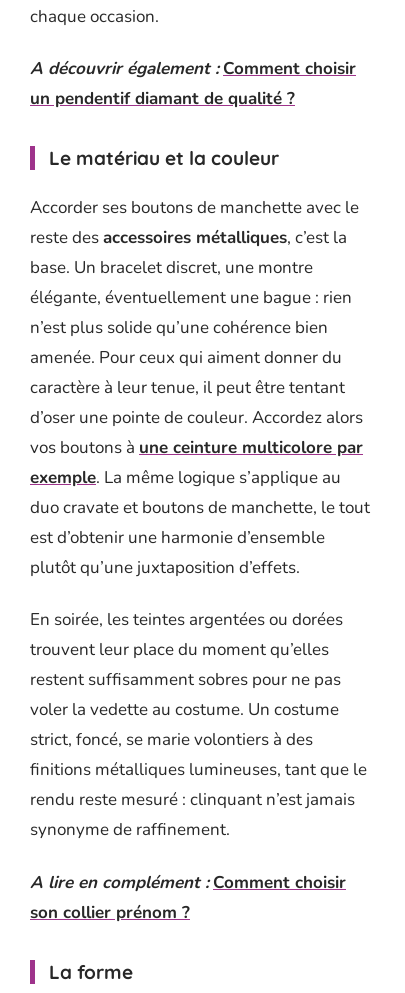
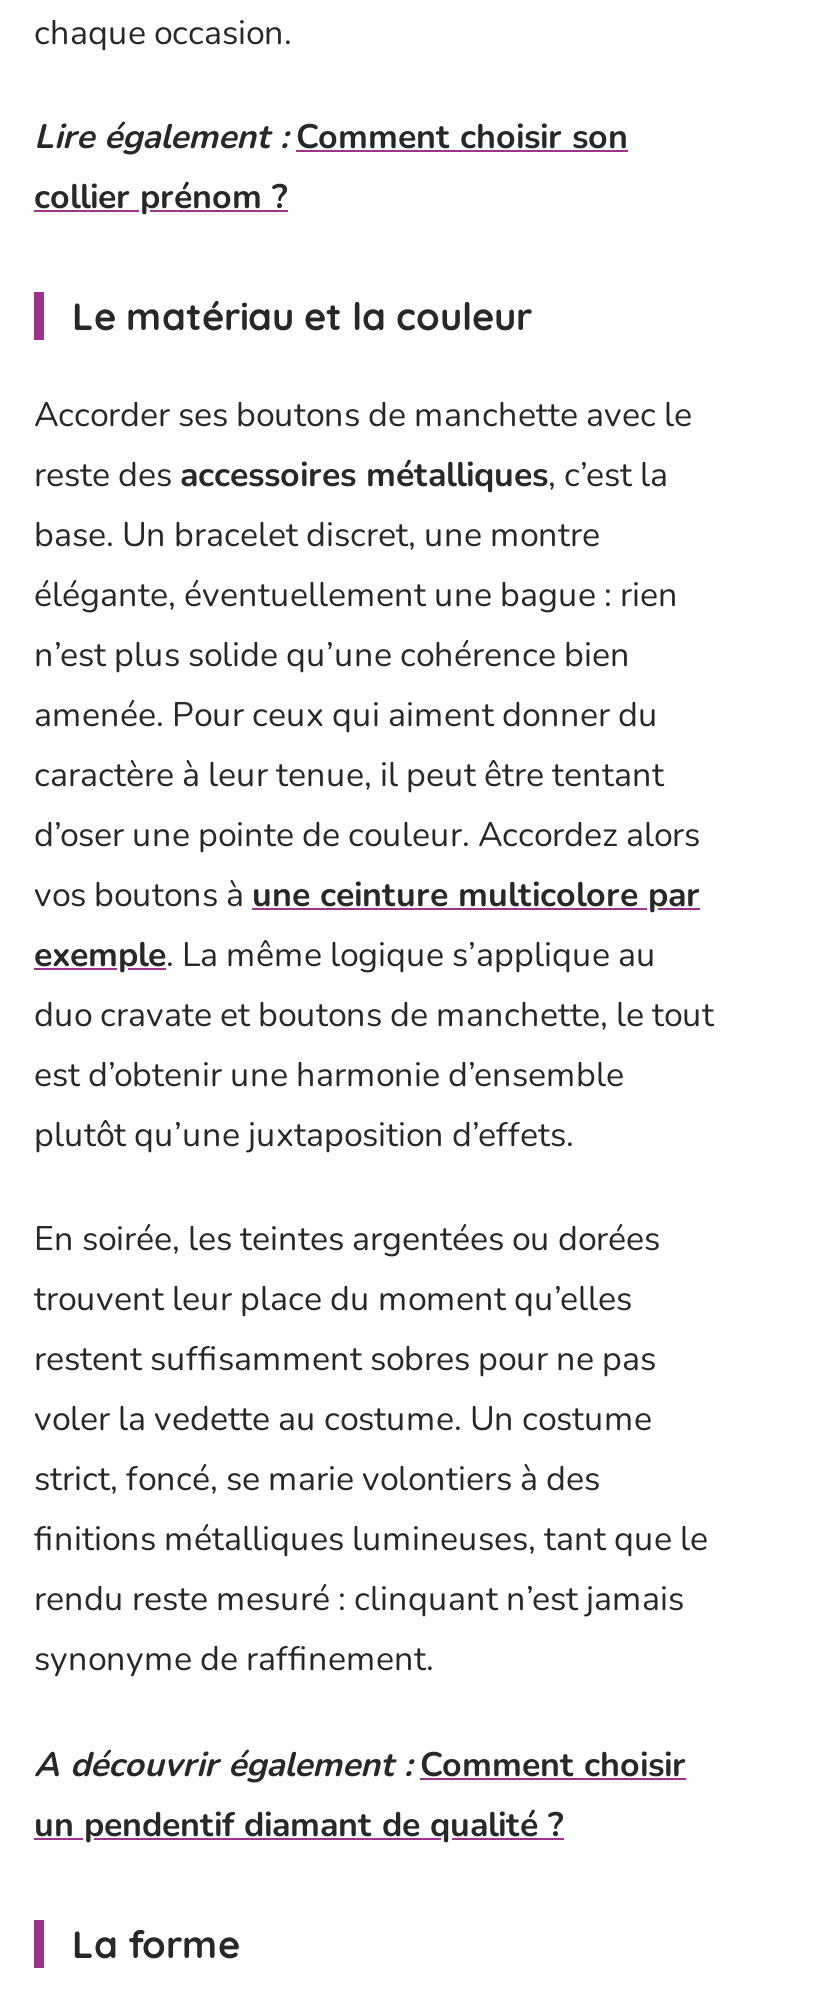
none -> [34,114,628,220] Lire également : Comment choisir son | collier prénom ?
moved [30,57,356,110] -> [34,1741,686,1847]: A découvrir également : Comment choisir | un pendentif diamant de qualité ?
[30,870,346,923] A lire en complément : Comment choisir | son collier prénom ? -> none

